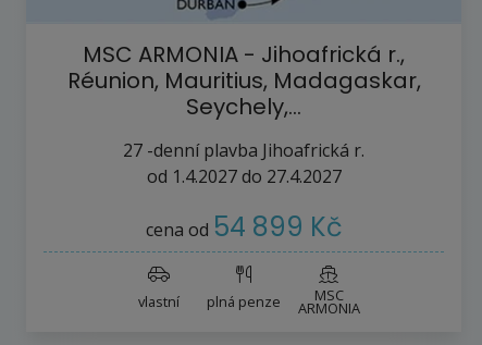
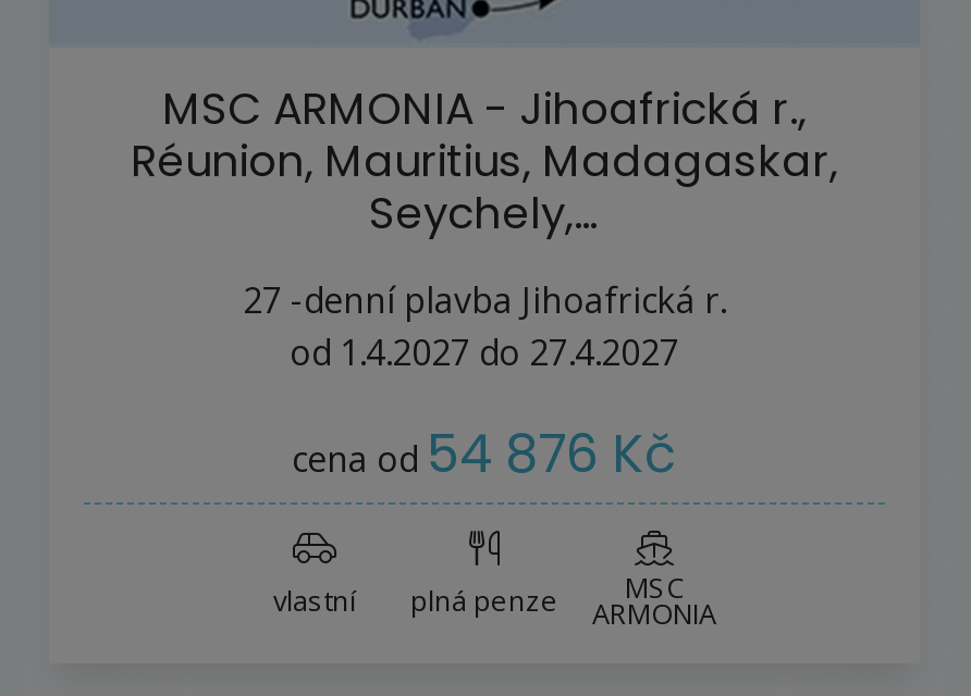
[145,209,342,245] cena od 54 899 Kč -> [292,417,677,489] cena od 54 876 Kč

